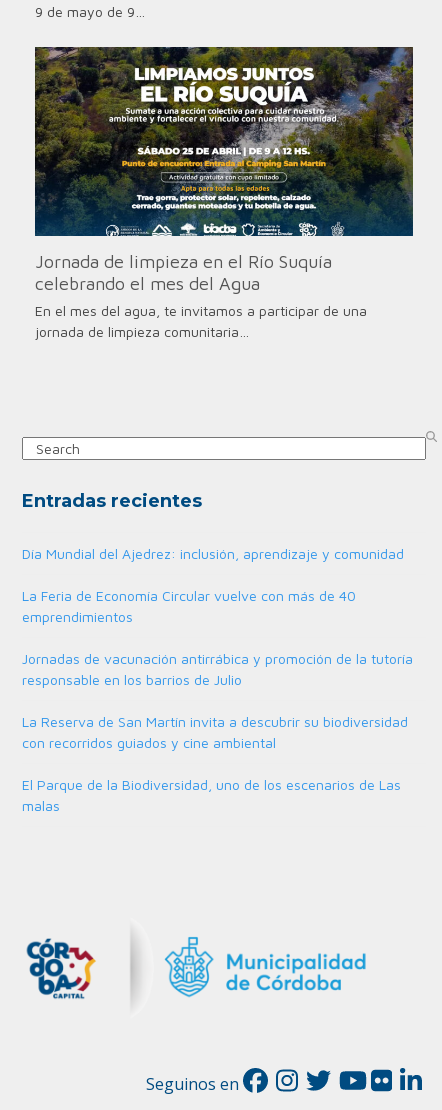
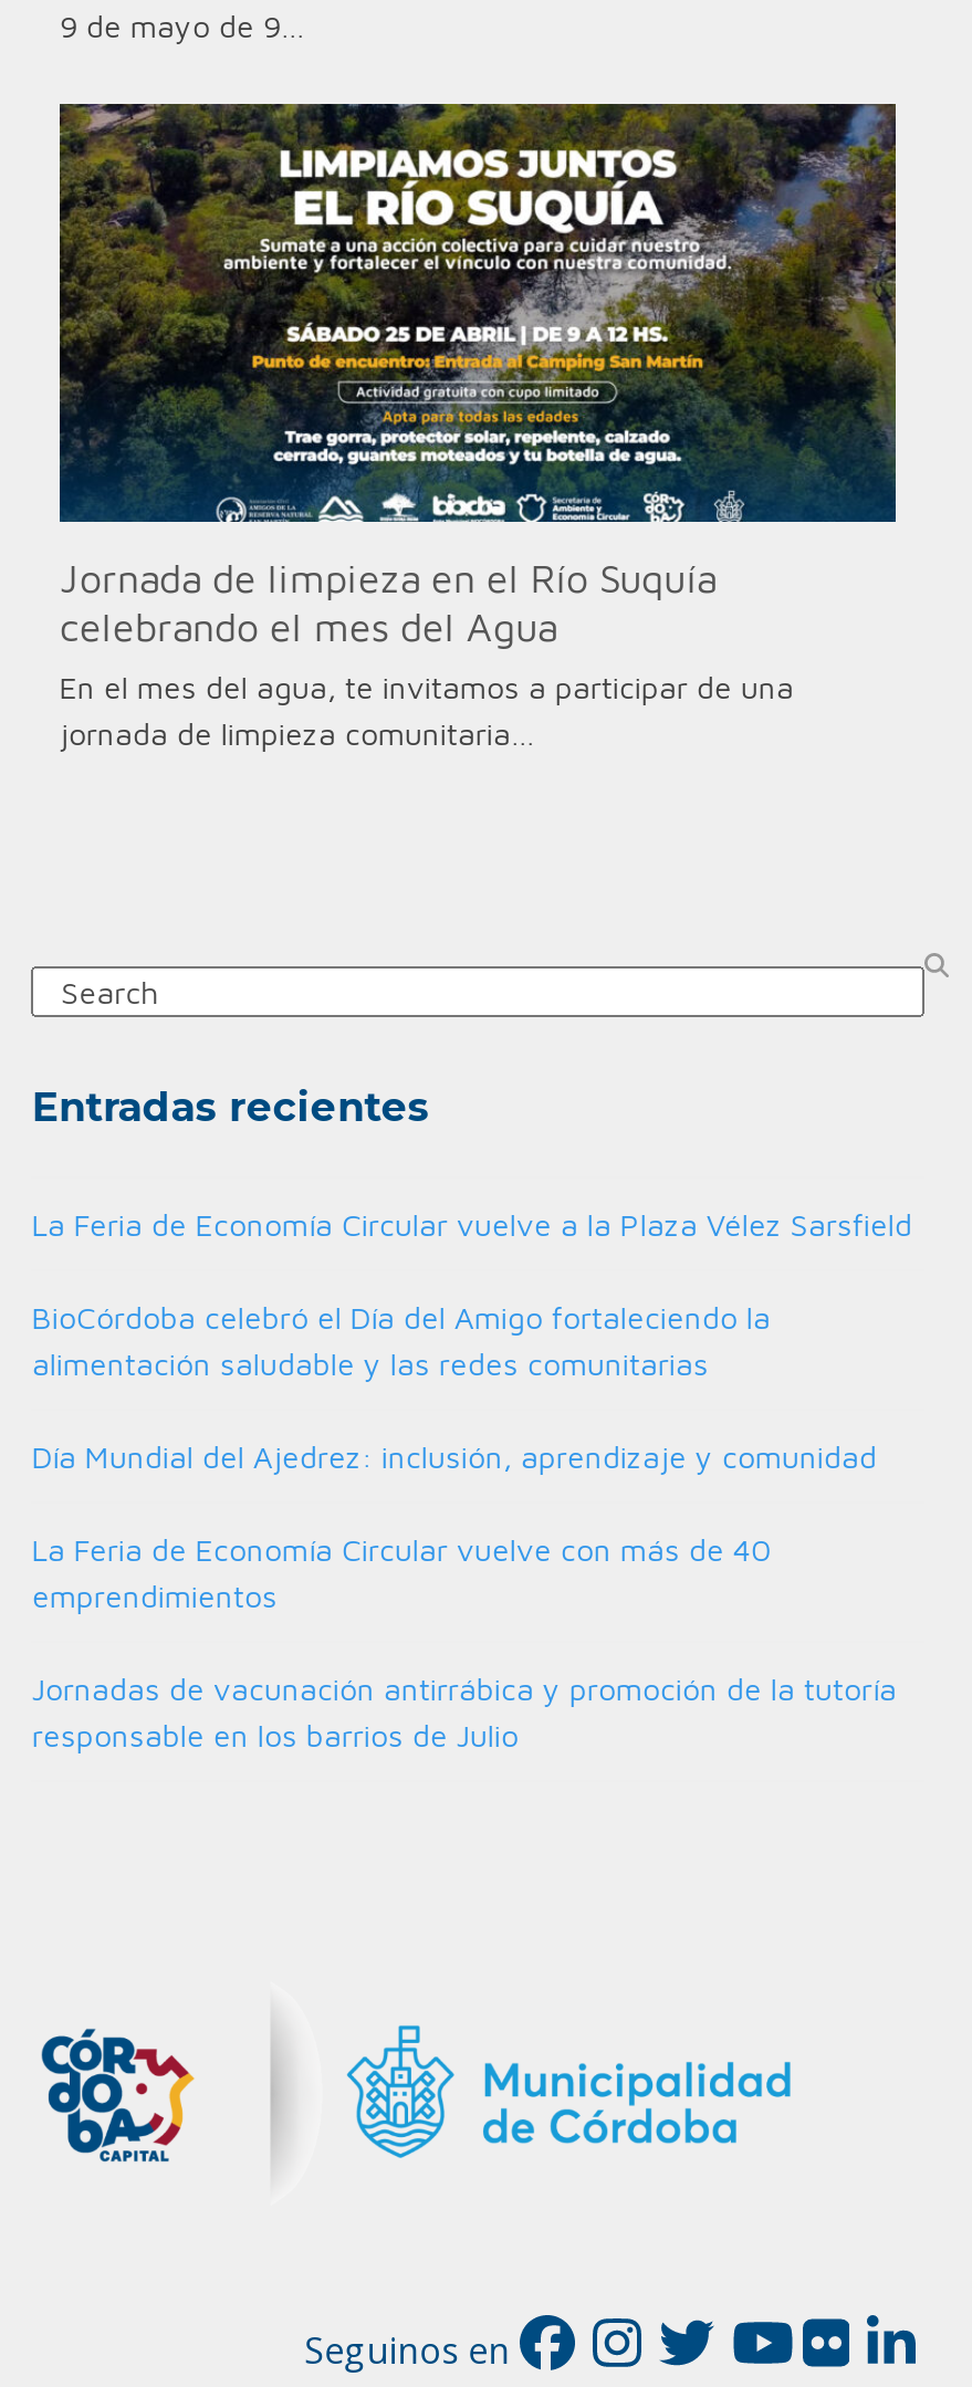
none -> [32,1205,912,1382] La Feria de Economía Circular vuelve a la Plaza Vélez Sarsfield | BioCórdoba celebró el Día del Amigo fortaleciendo la | alimentación saludable y las redes comunitarias
moved [22,545,413,688] -> [32,1437,897,1753]: Día Mundial del Ajedrez: inclusión, aprendizaje y comunidad | La Feria de Economía Circular vuelve con más de 40 | emprendimientos | Jornadas de vacunación antirrábica y promoción de la tutoría | responsable en los barrios de Julio
[22,713,408,814] La Reserva de San Martín invita a descubrir su biodiversidad | con recorridos guiados y cine ambiental | El Parque de la Biodiversidad, uno de los escenarios de Las | malas -> none

